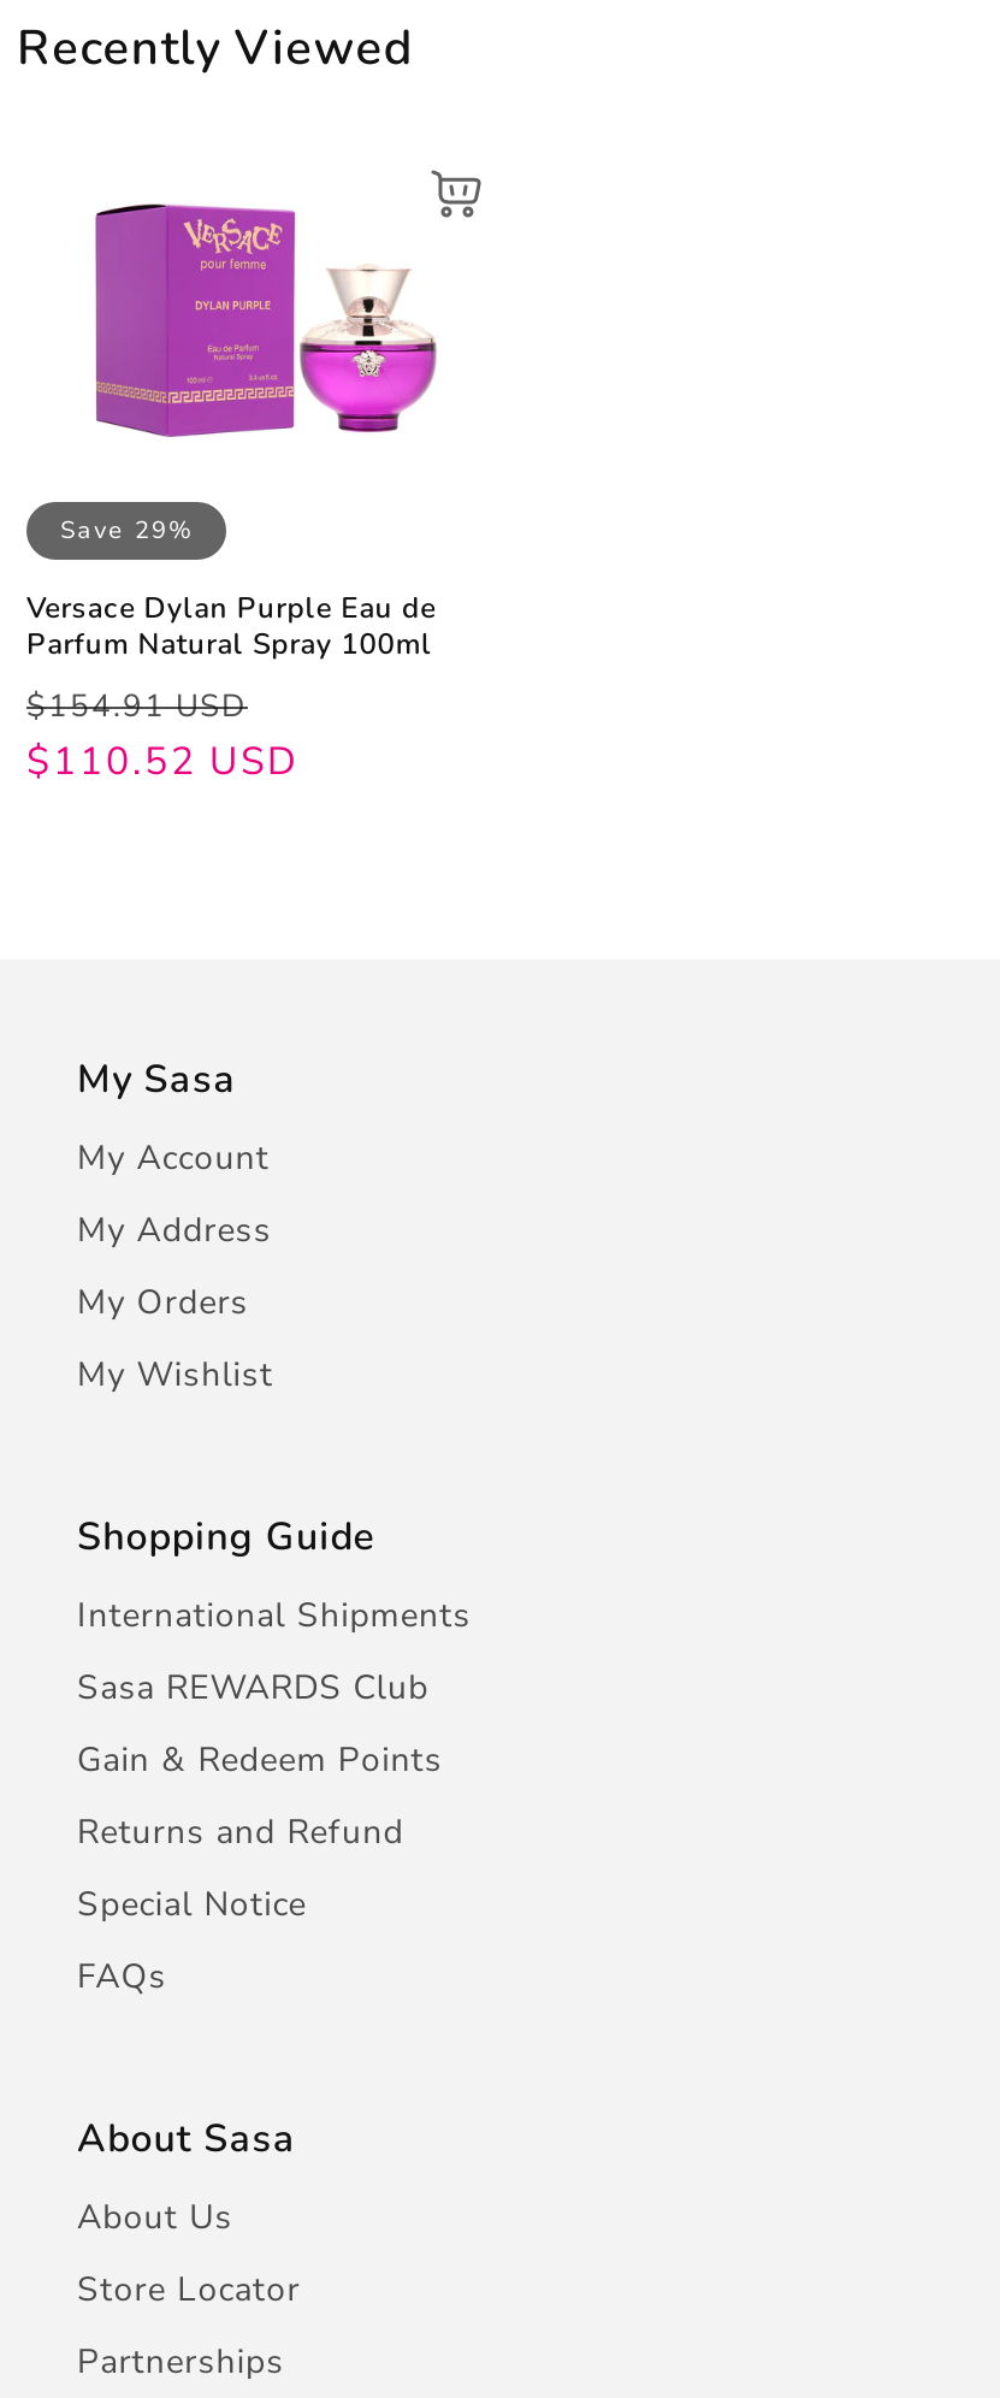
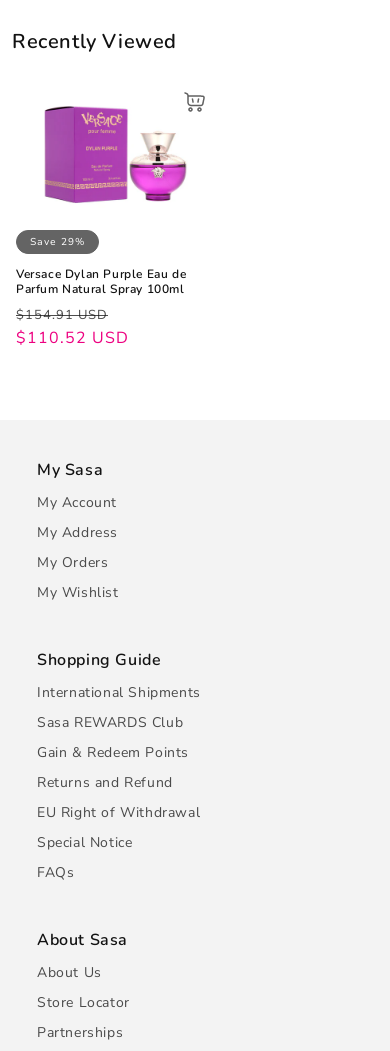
none -> [37,803,200,822] EU Right of Withdrawal

